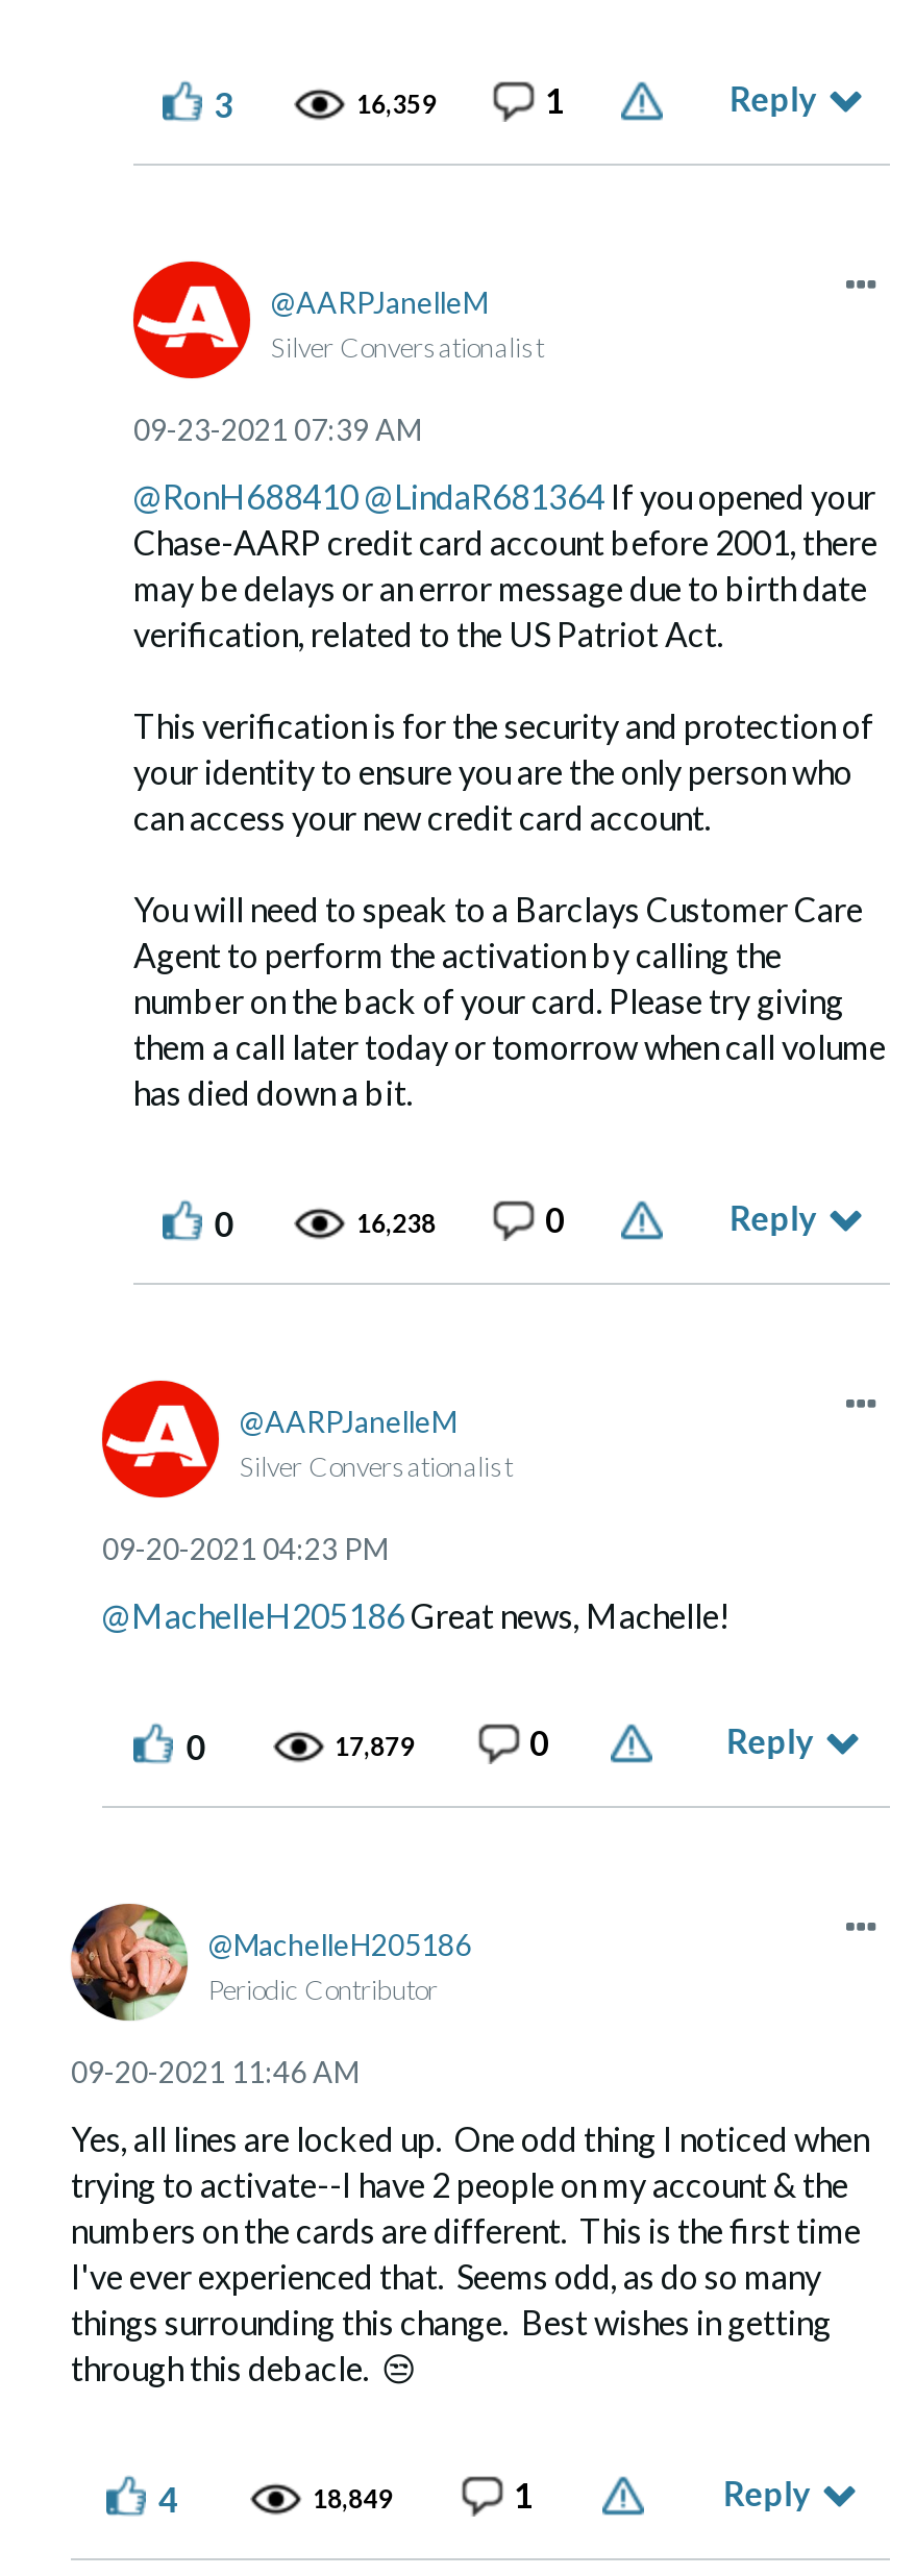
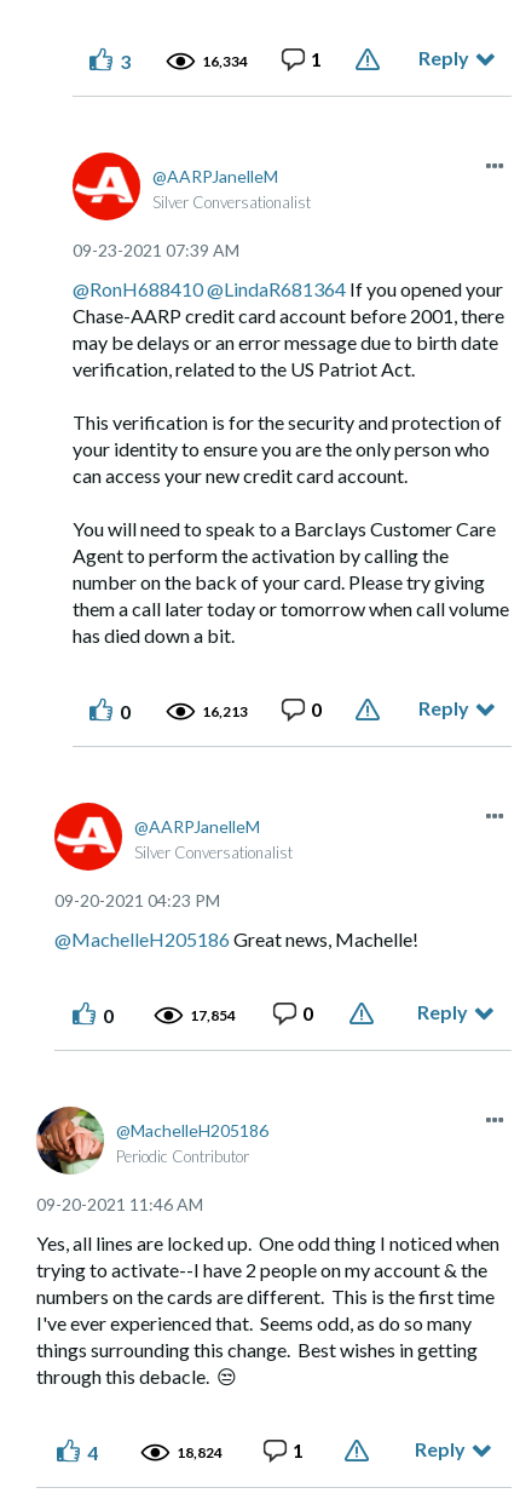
[357,88,436,119] 16,359 -> [202,52,248,70] 16,334
[357,1207,436,1238] 16,238 -> [202,702,248,720] 16,213
[335,1730,414,1762] 17,879 -> [189,1006,235,1024] 17,854
[313,2483,392,2514] 18,849 -> [177,1443,223,1461] 18,824

